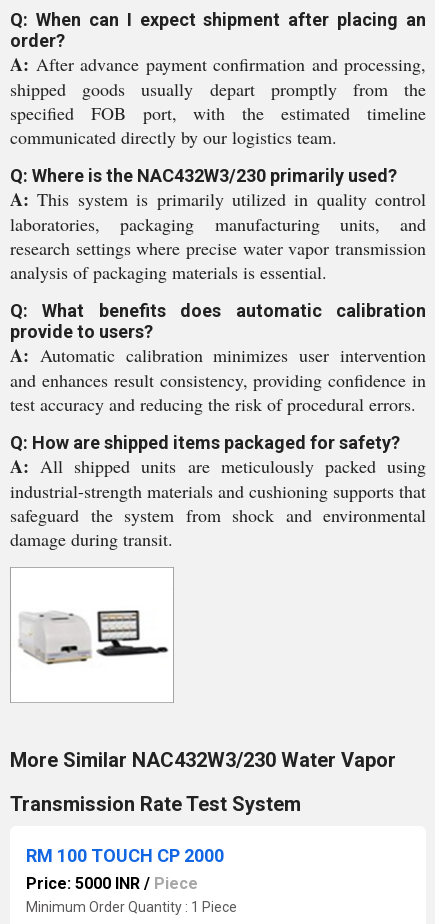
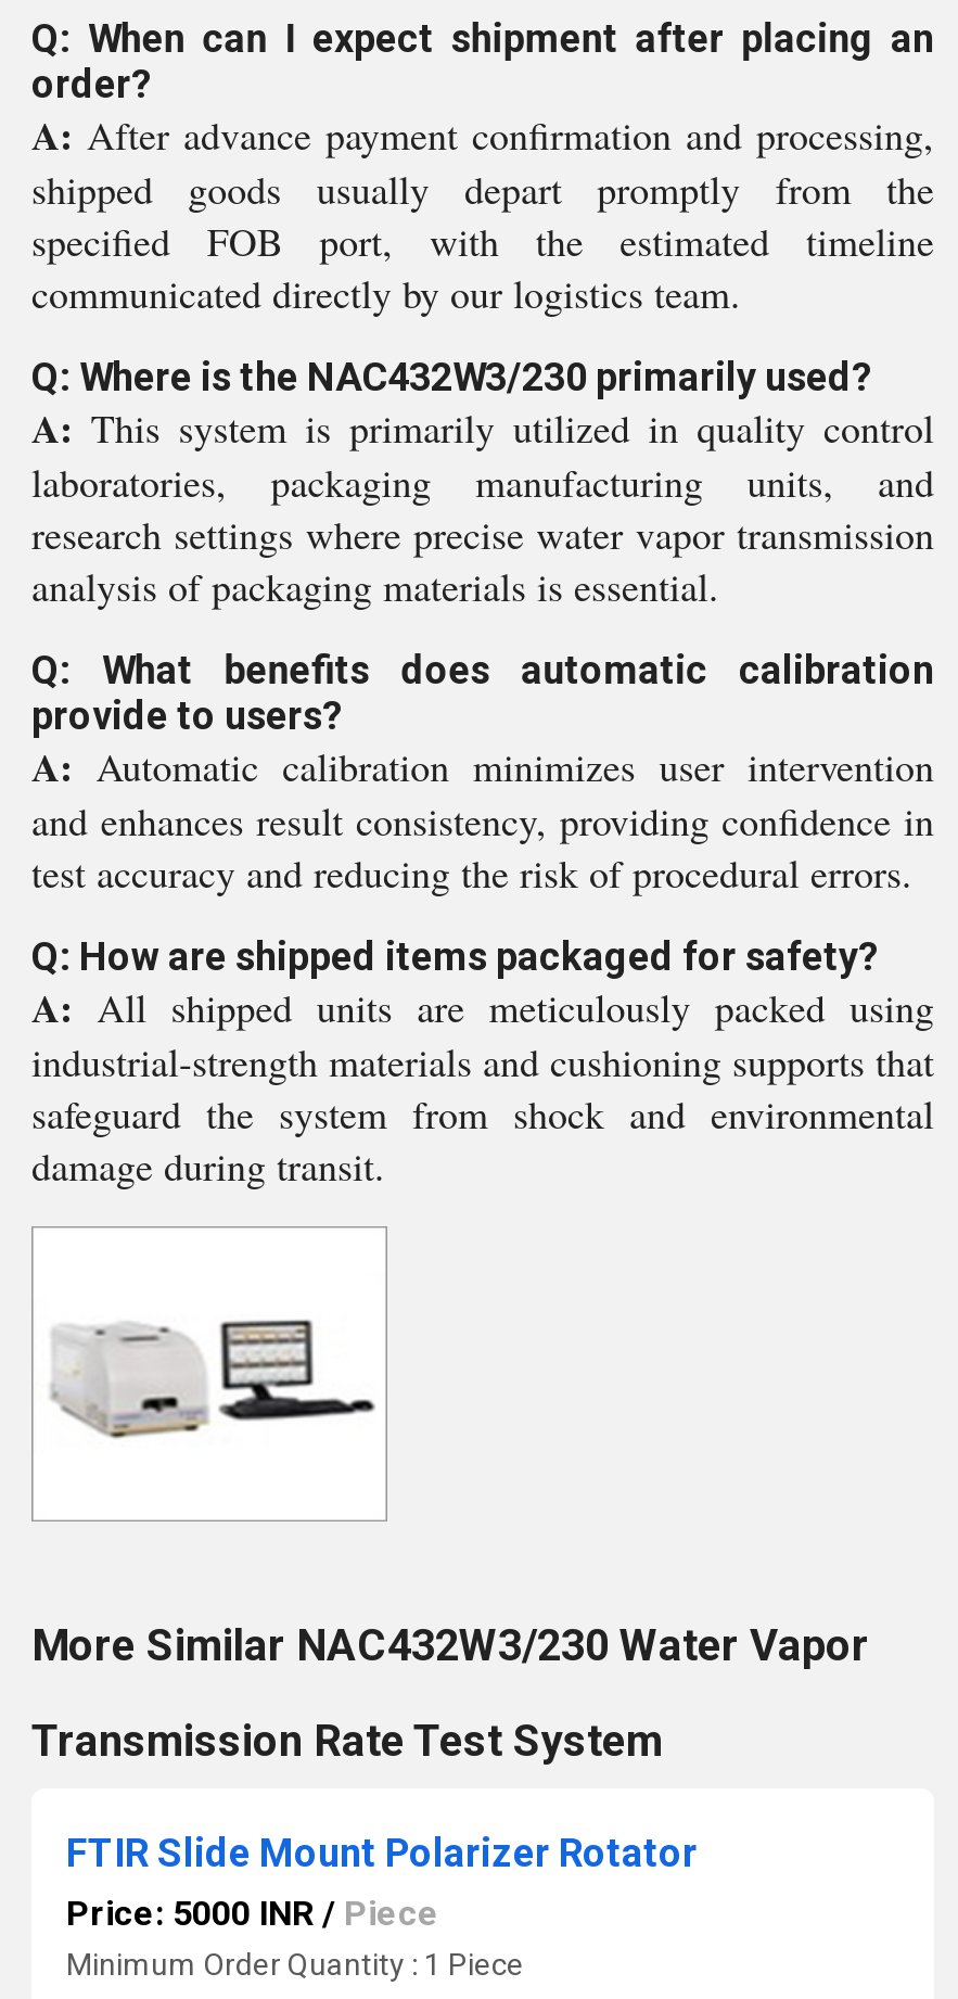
[26,845,224,866] RM 100 TOUCH CP 2000 -> [66,1830,698,1875] FTIR Slide Mount Polarizer Rotator

